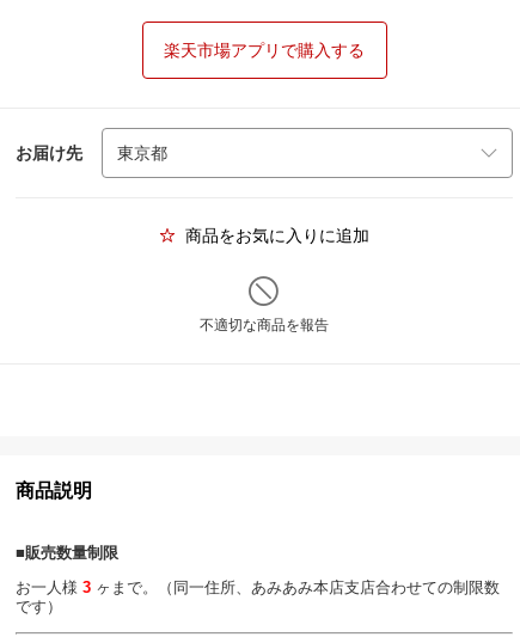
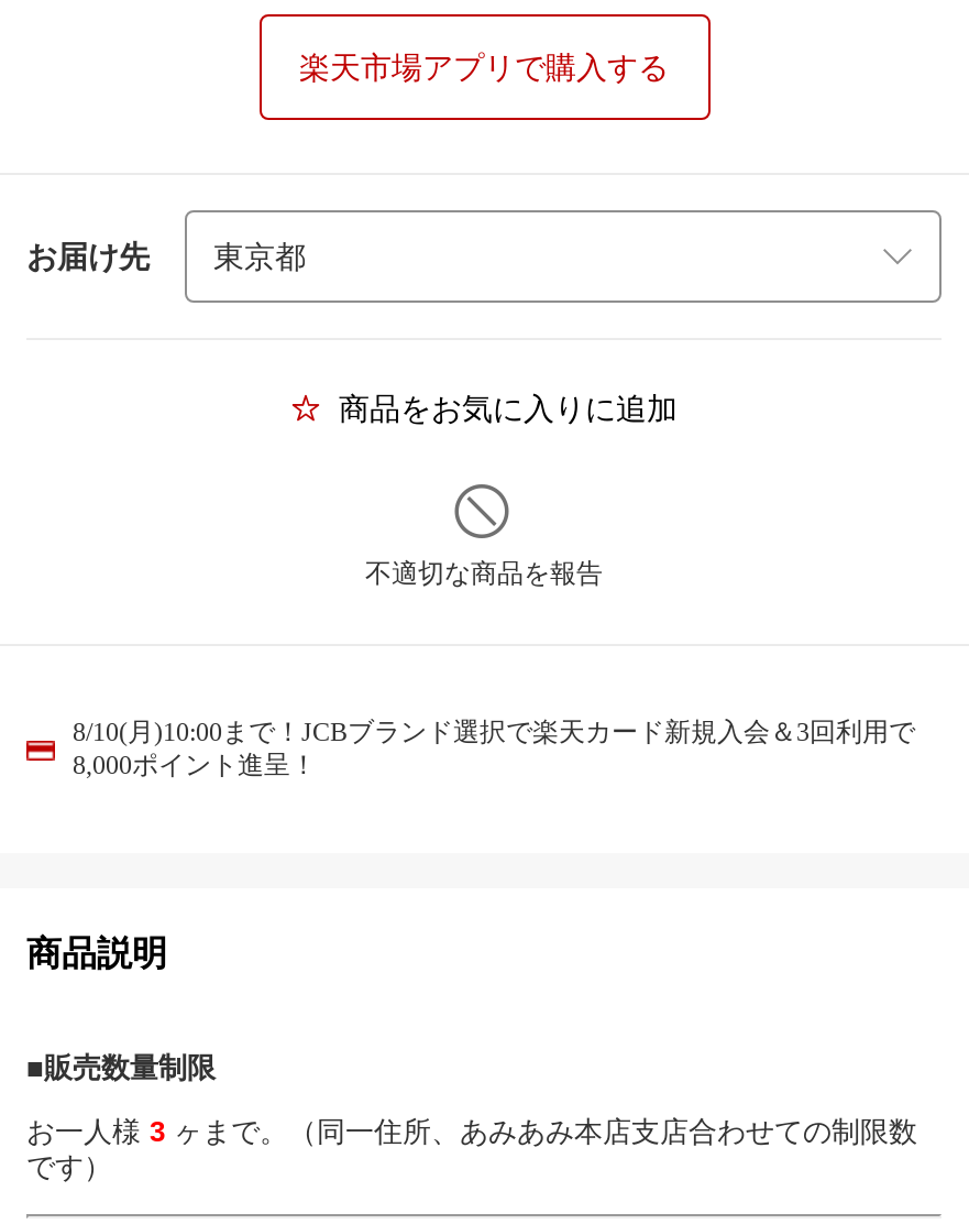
none -> [73,717,915,780] 8/10(月)10:00まで！JCBブランド選択で楽天カード新規入会＆3回利用で | 8,000ポイント進呈！

